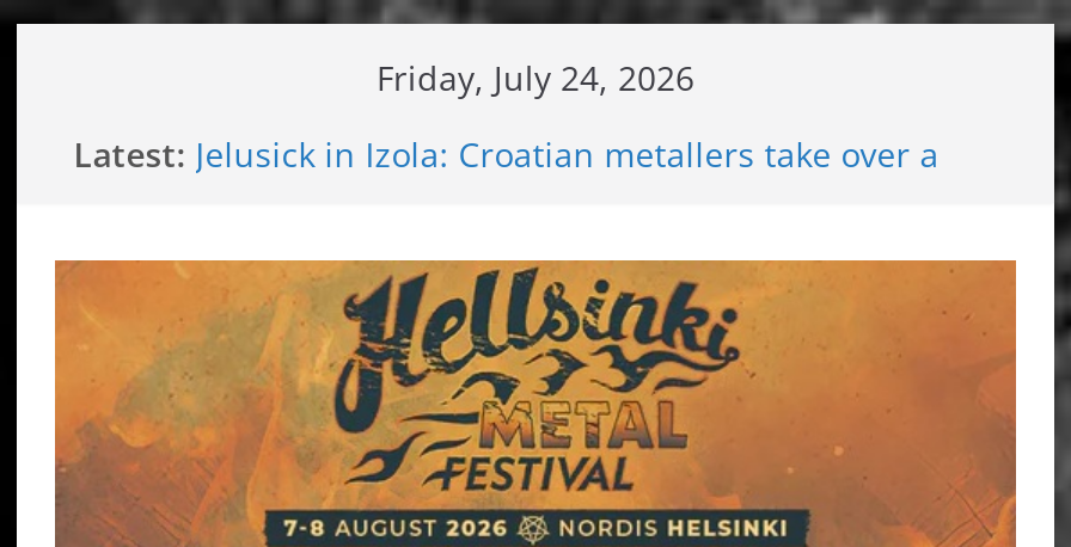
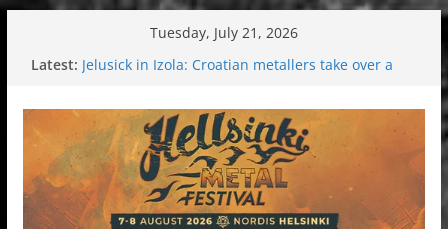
[377,55,694,100] Friday, July 24, 2026 -> [150,23,298,42] Tuesday, July 21, 2026

